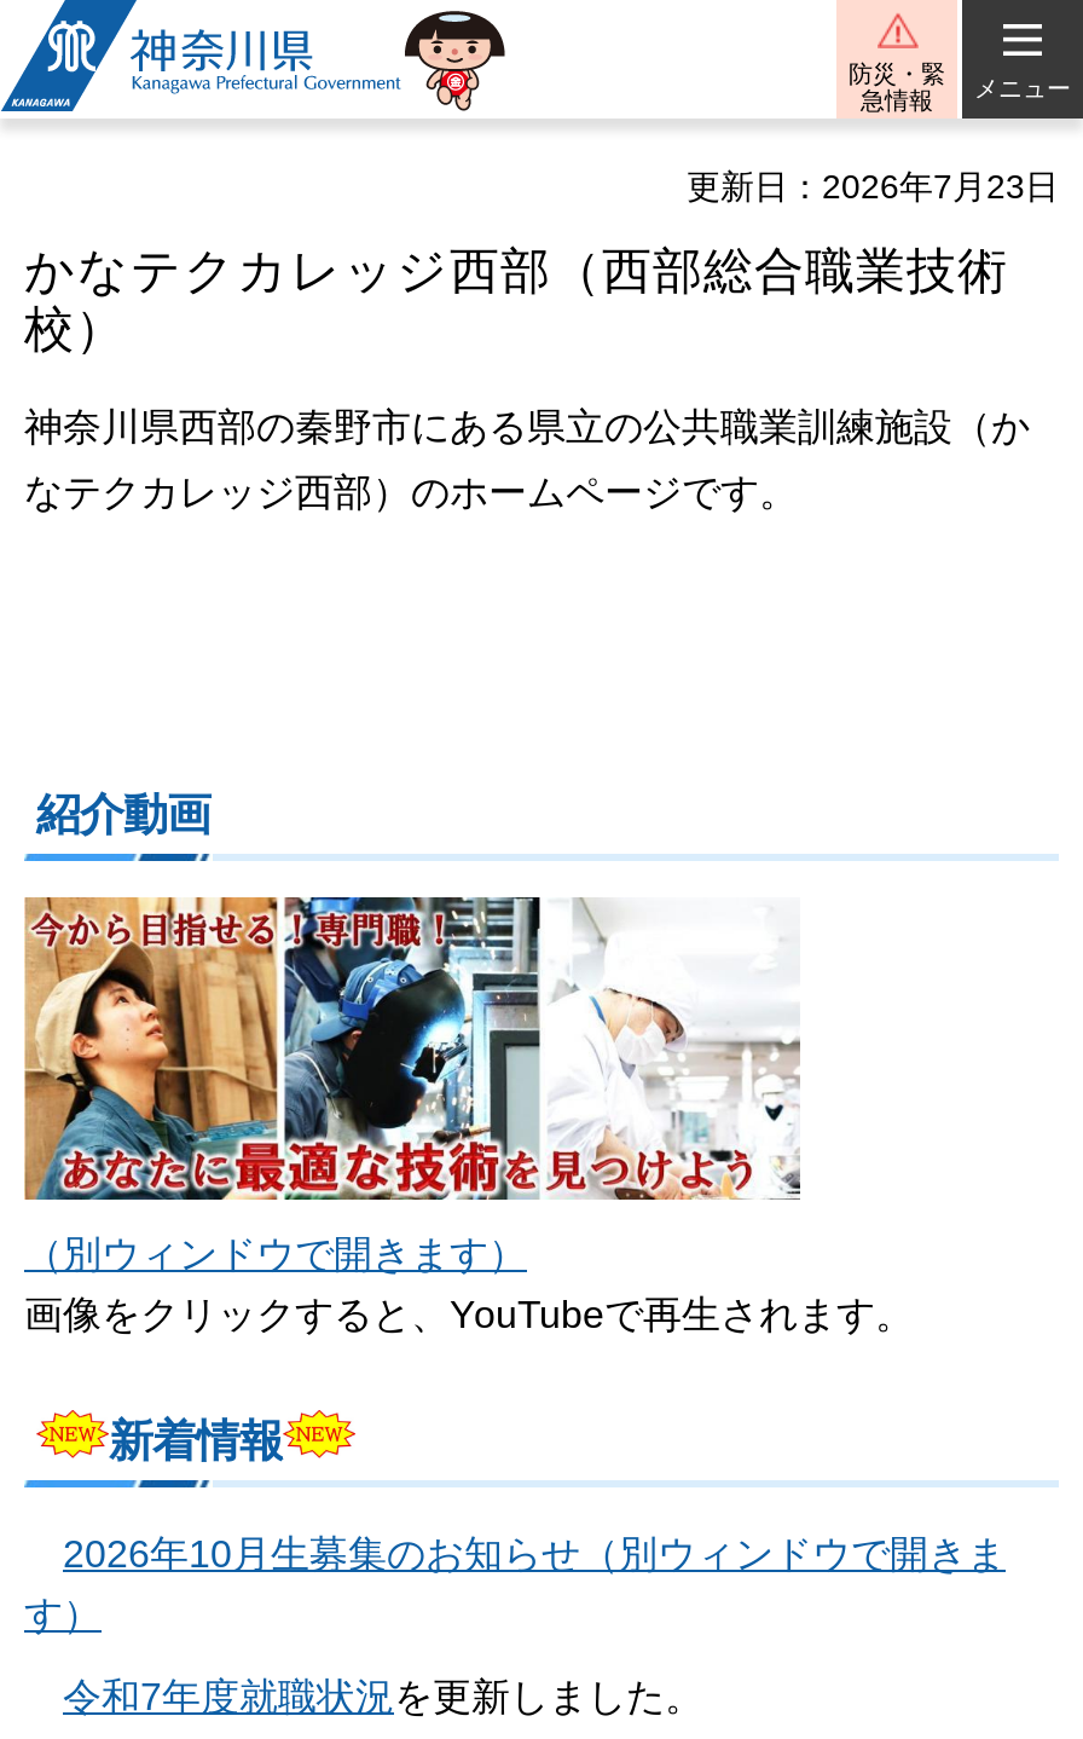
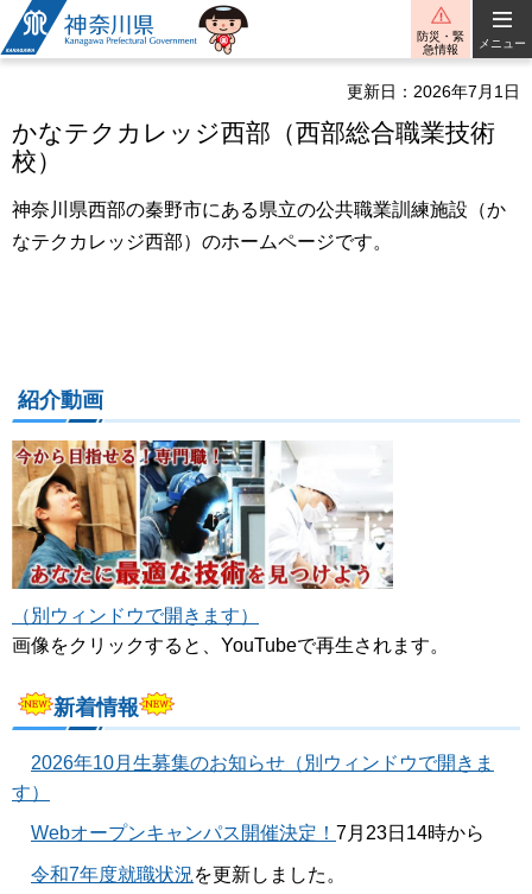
[687,167,1059,206] 更新日：2026年7月23日 -> [347,82,520,101] 更新日：2026年7月1日
none -> [31,823,484,843] Webオープンキャンパス開催決定！7月23日14時から

